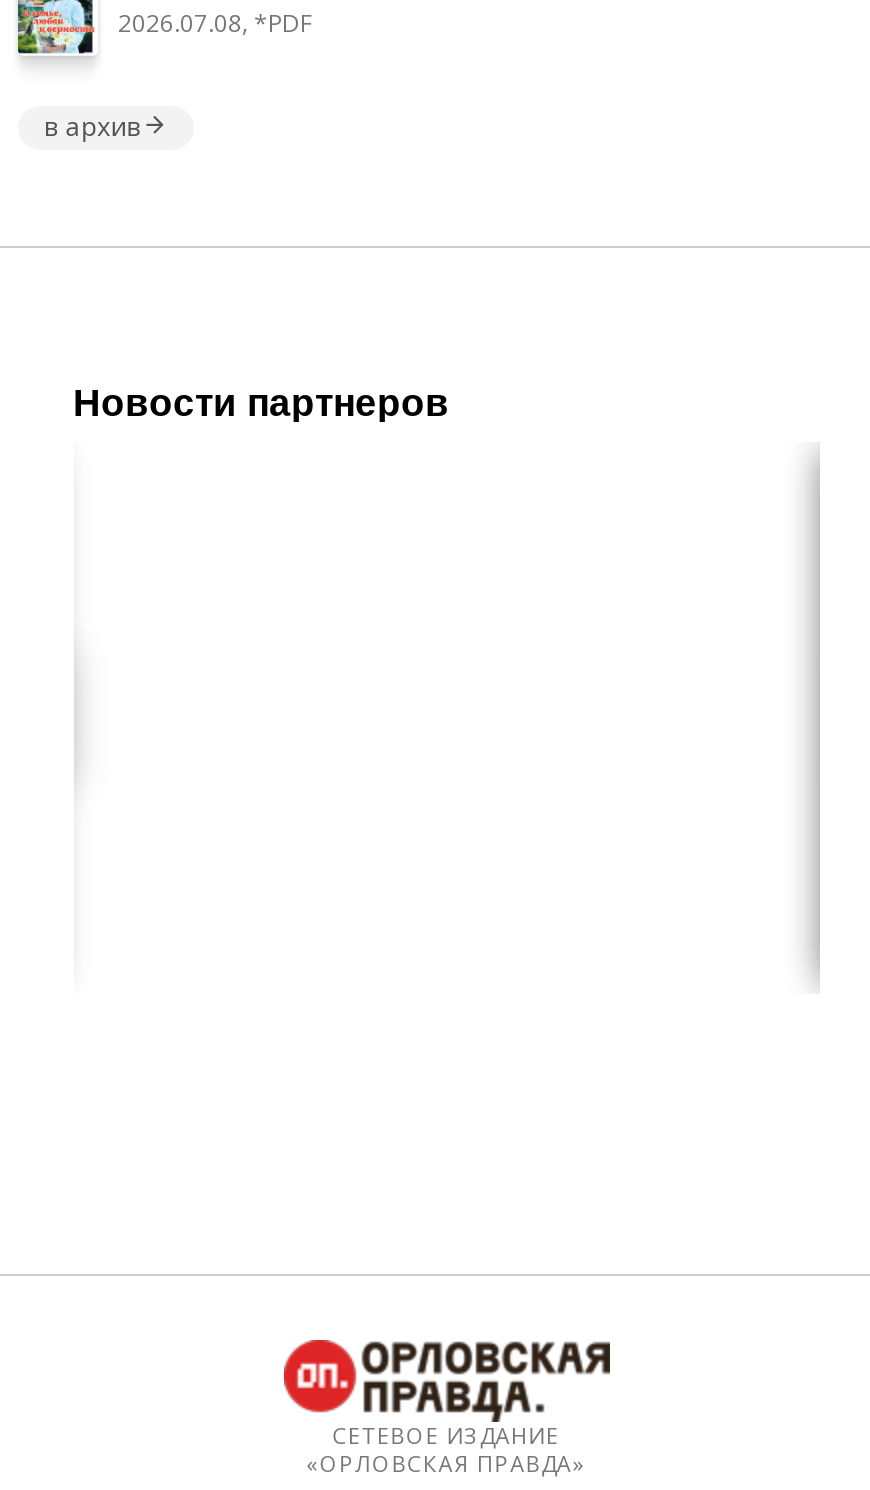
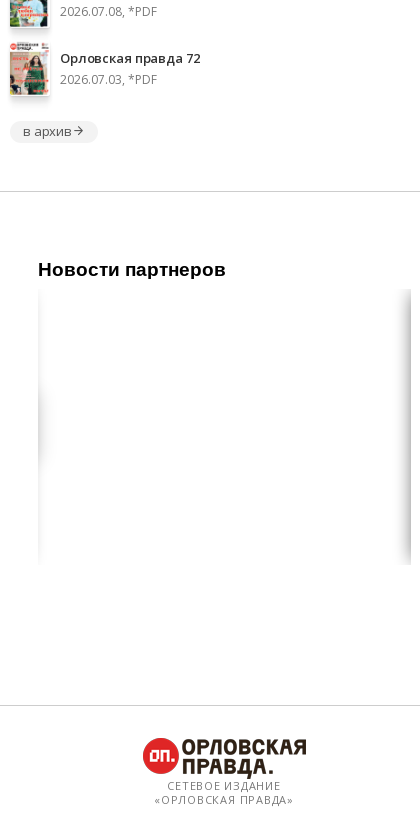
none -> [9,42,199,96] [image] | Орловская правда 72 | 2026.07.03, *PDF

